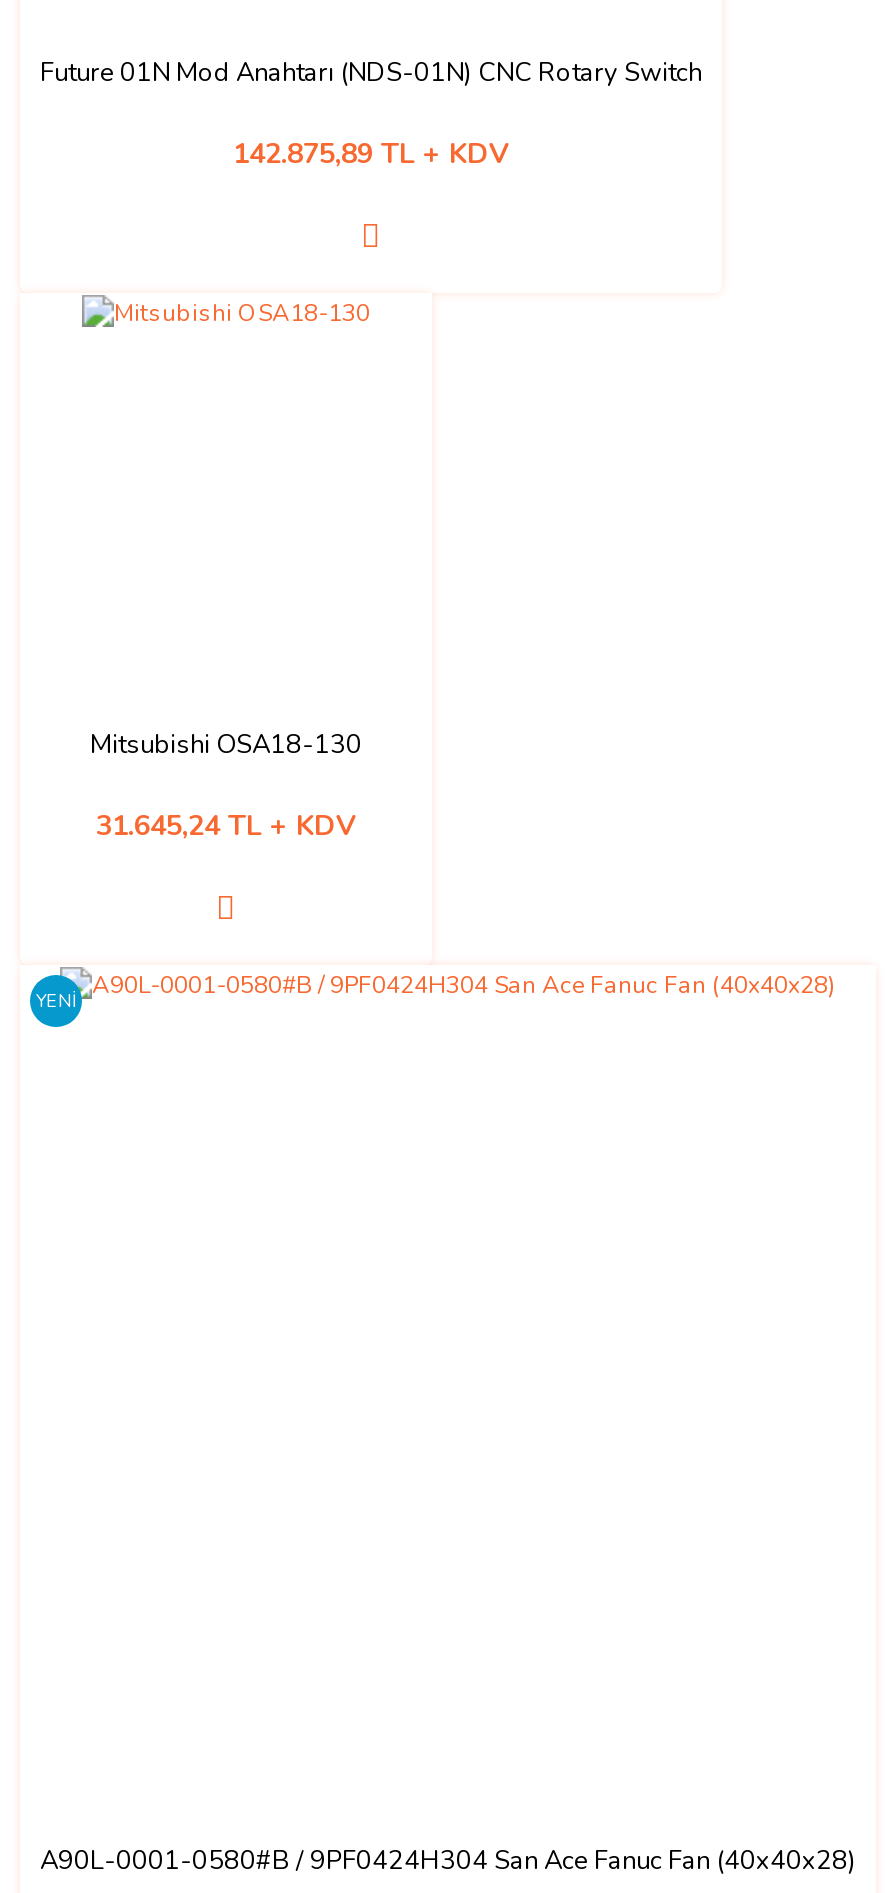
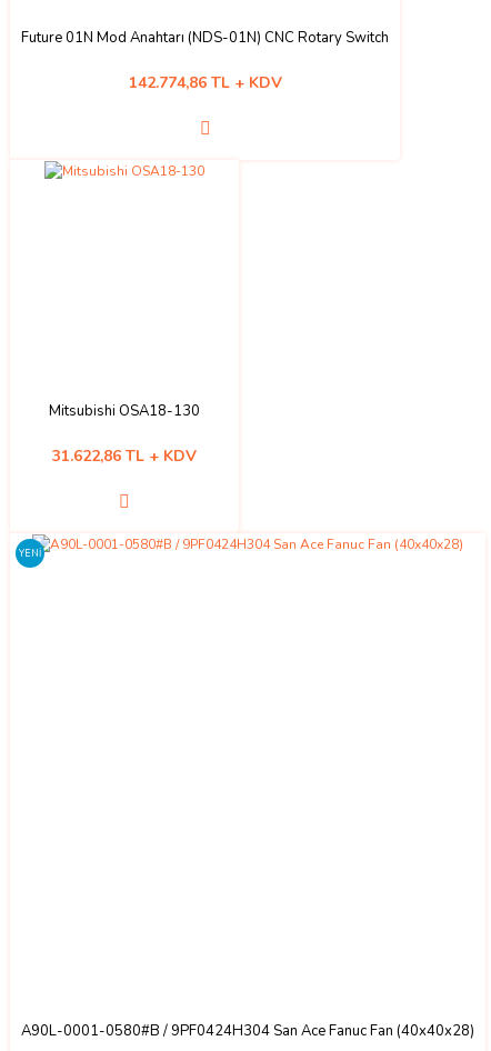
[233,135,509,173] 142.875,89 TL + KDV -> [128,72,282,93] 142.774,86 TL + KDV
[96,807,356,845] 31.645,24 TL + KDV -> [52,445,197,466] 31.622,86 TL + KDV

